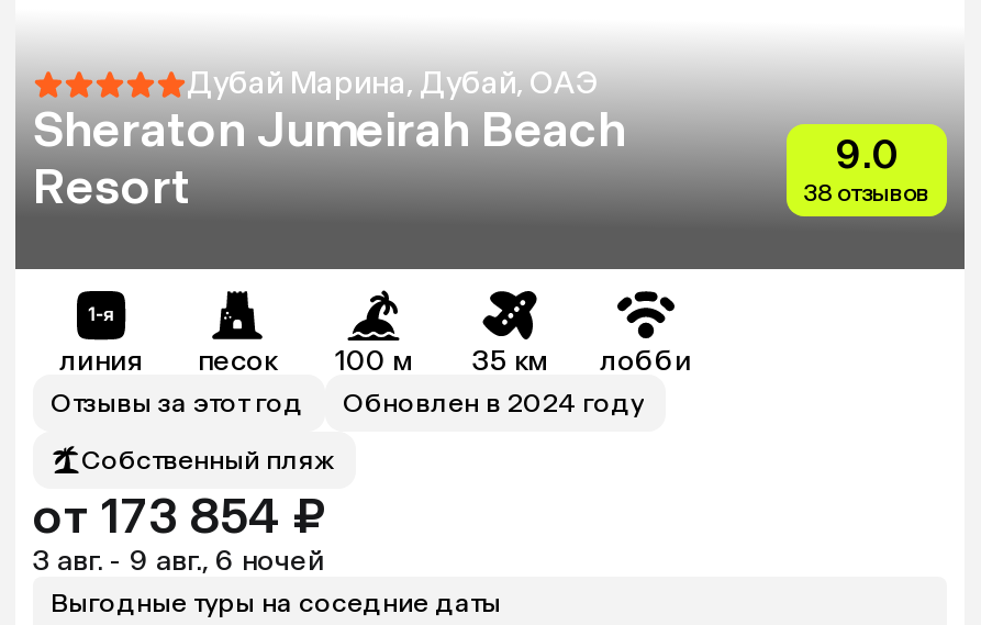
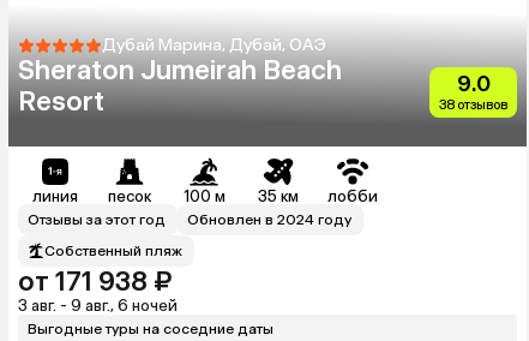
[33,487,325,546] от 173 854 ₽ -> [18,265,172,298] от 171 938 ₽

